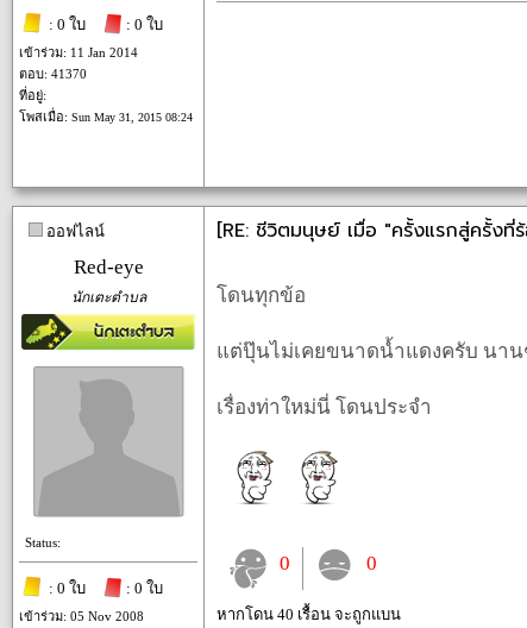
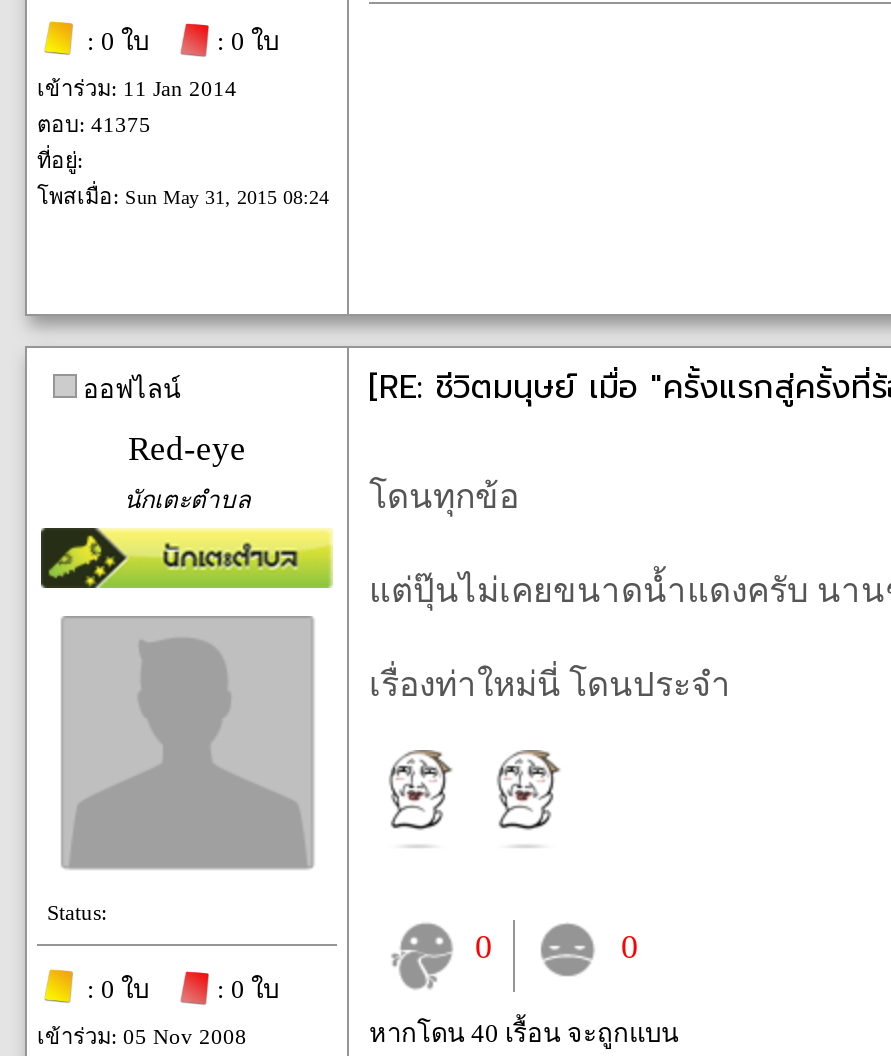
[19,67,87,81] ตอบ: 41370 -> [37,112,151,136] ตอบ: 41375
[228,446,274,505] [image] -> [387,748,463,848] [image]
[293,446,338,505] [image] -> [495,748,571,848] [image]

